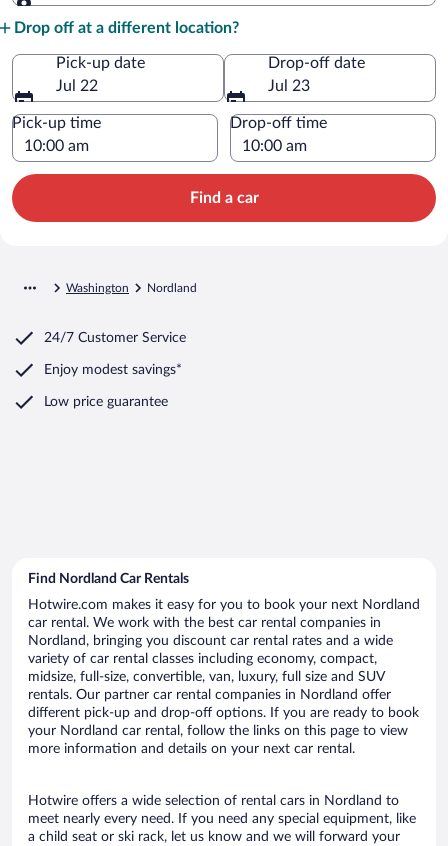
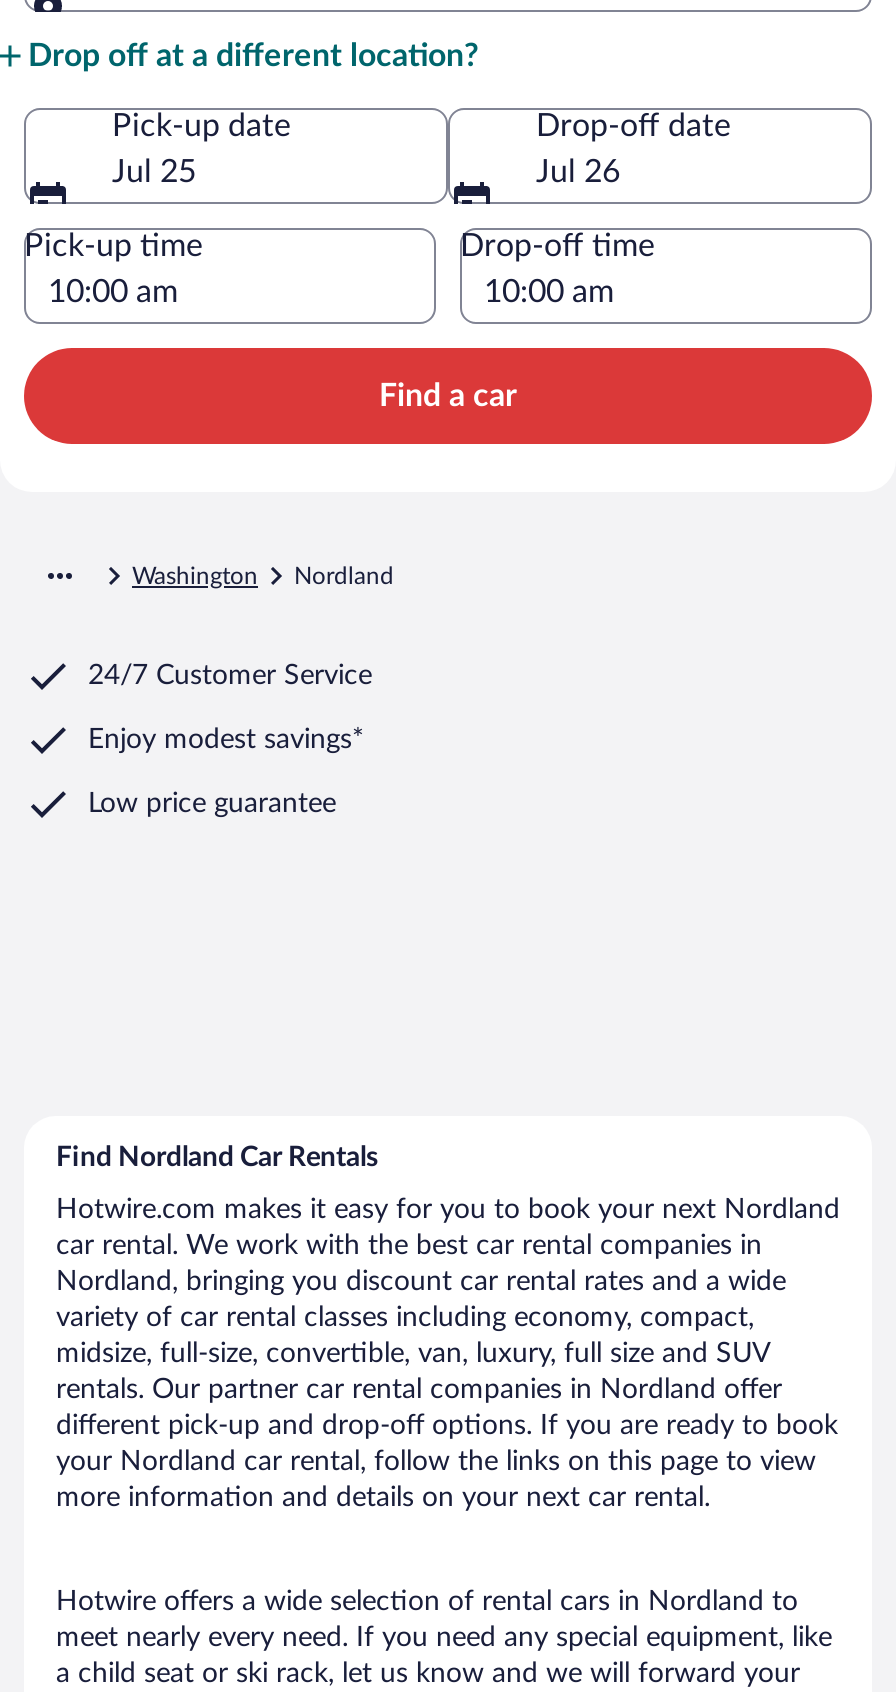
[56,78,98,94] Jul 22 -> [112,155,196,187] Jul 25
[268,78,310,94] Jul 23 -> [536,155,620,187] Jul 26

